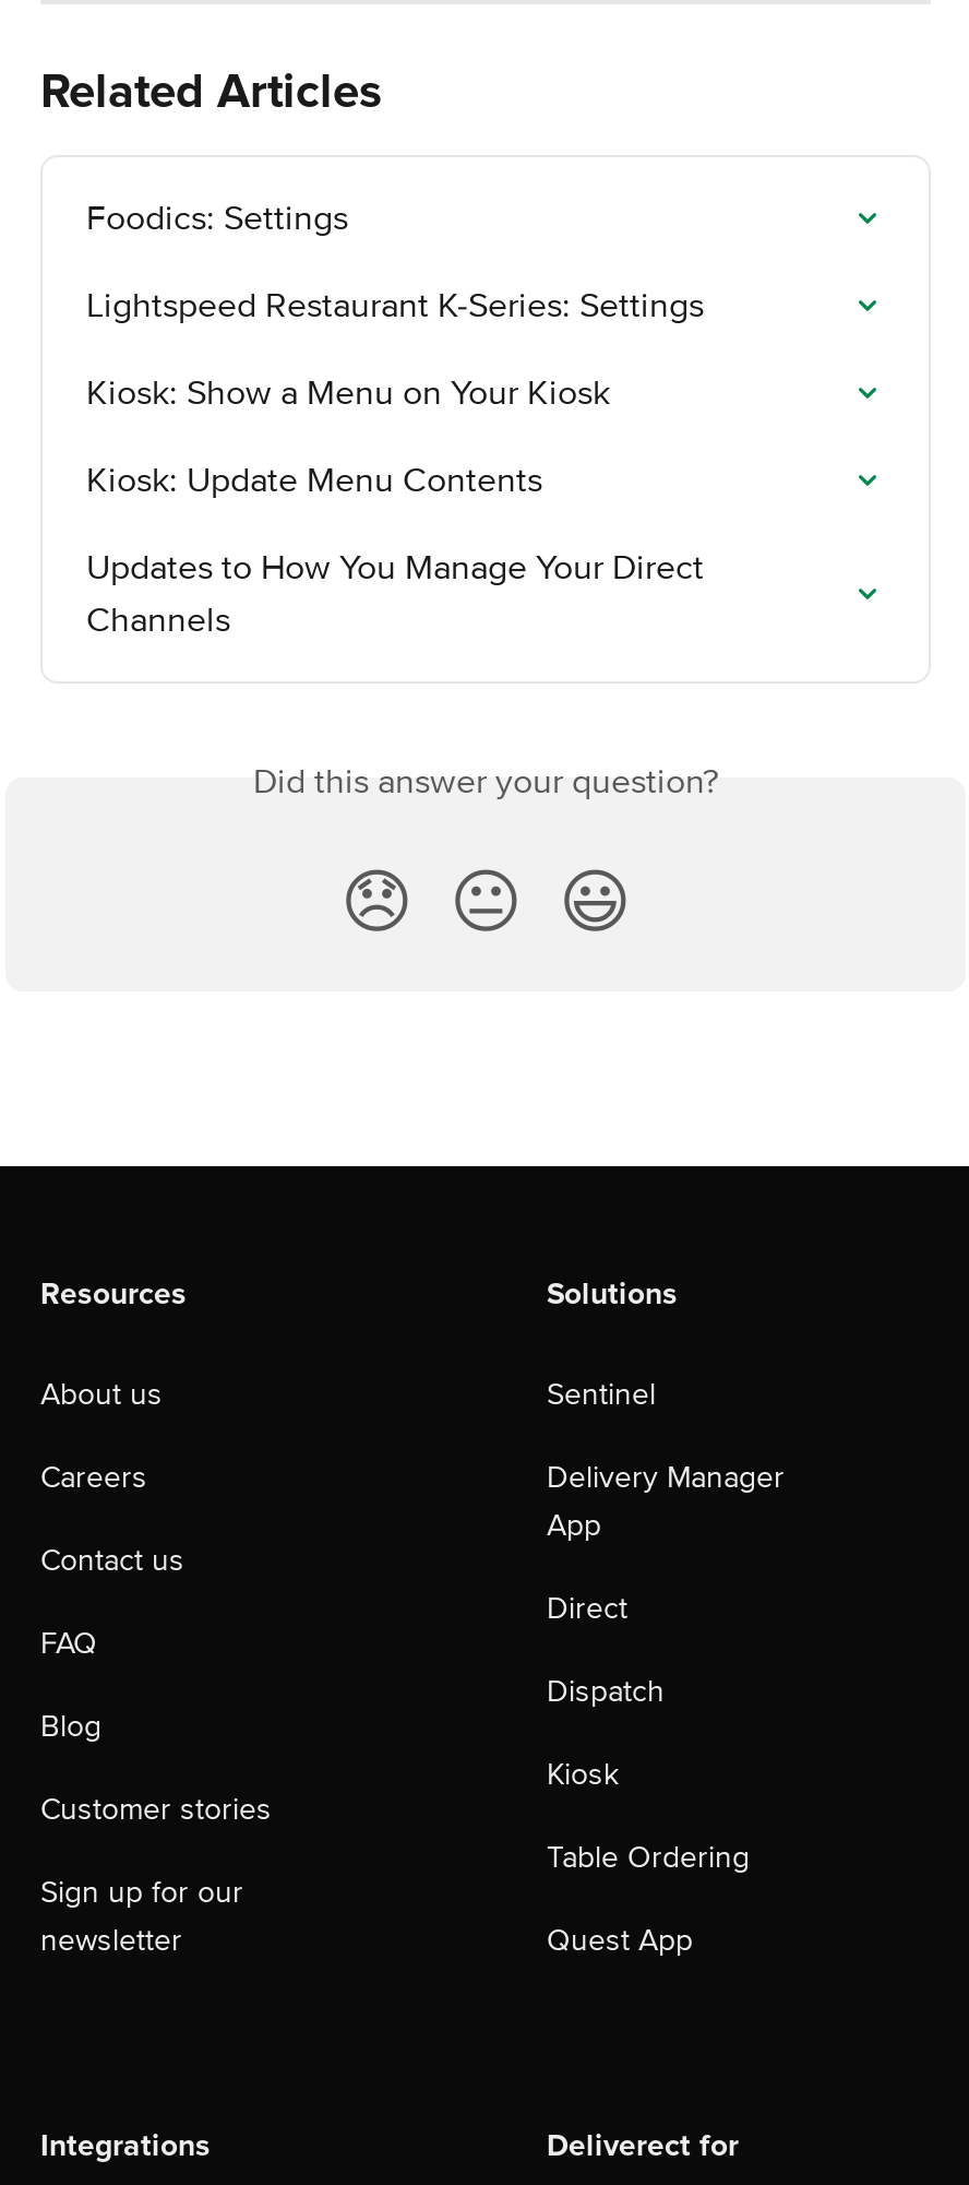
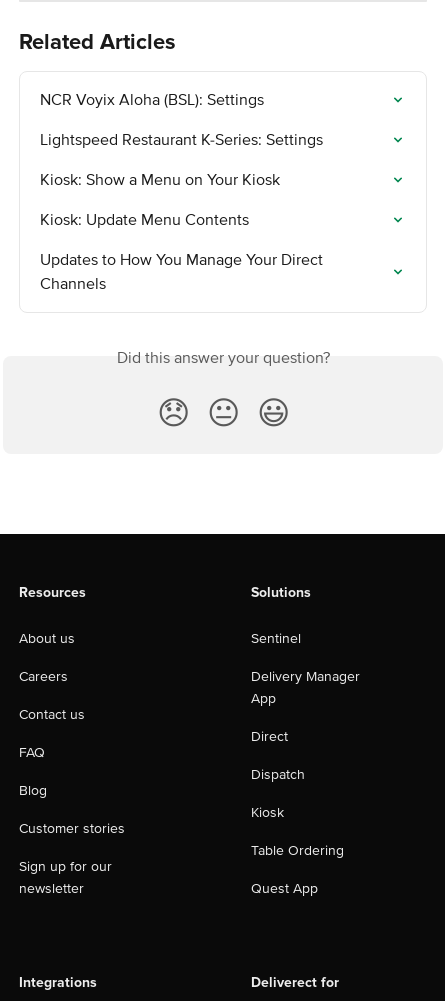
[86,197,348,240] Foodics: Settings -> [40,90,264,110] NCR Voyix Aloha (BSL): Settings

